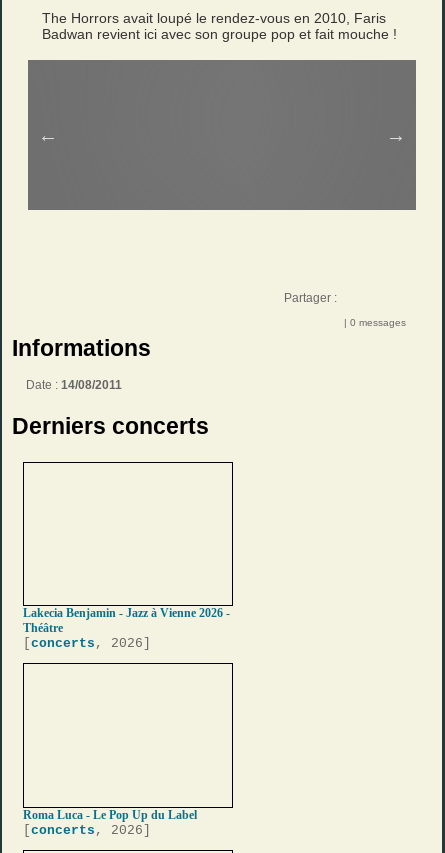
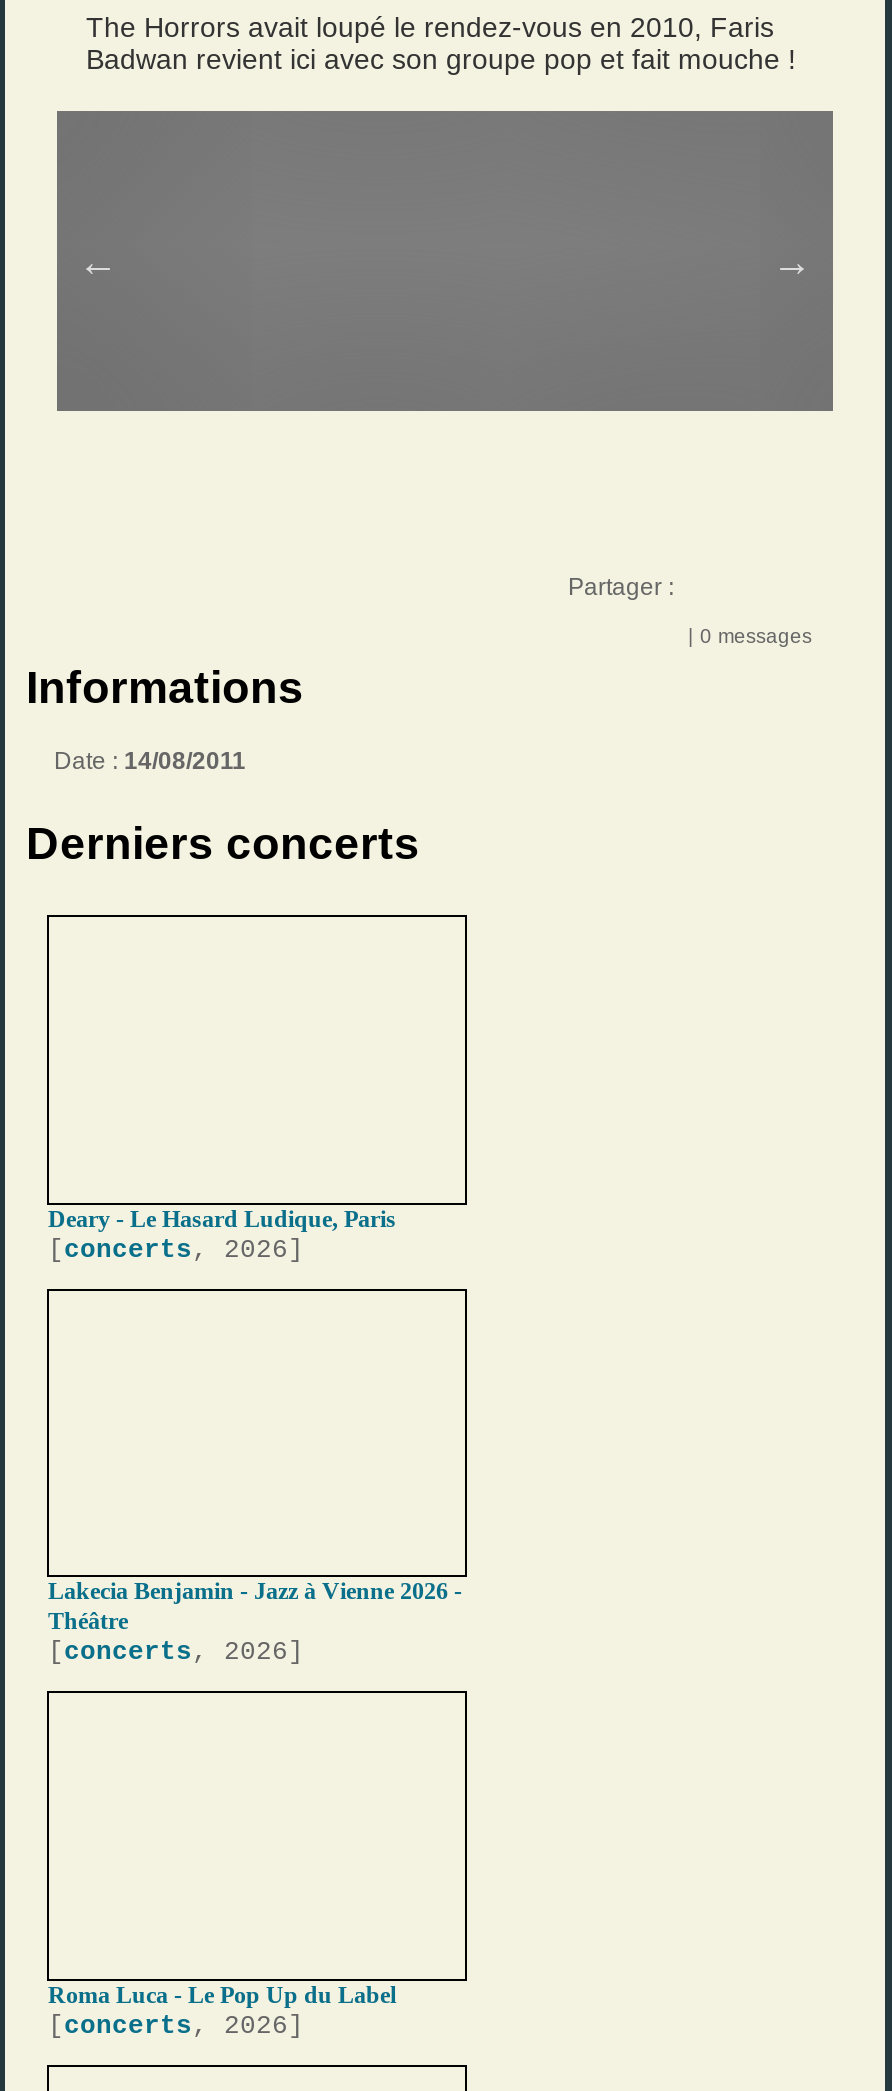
none -> [48,1205,396,1265] Deary - Le Hasard Ludique, Paris | [concerts, 2026]

